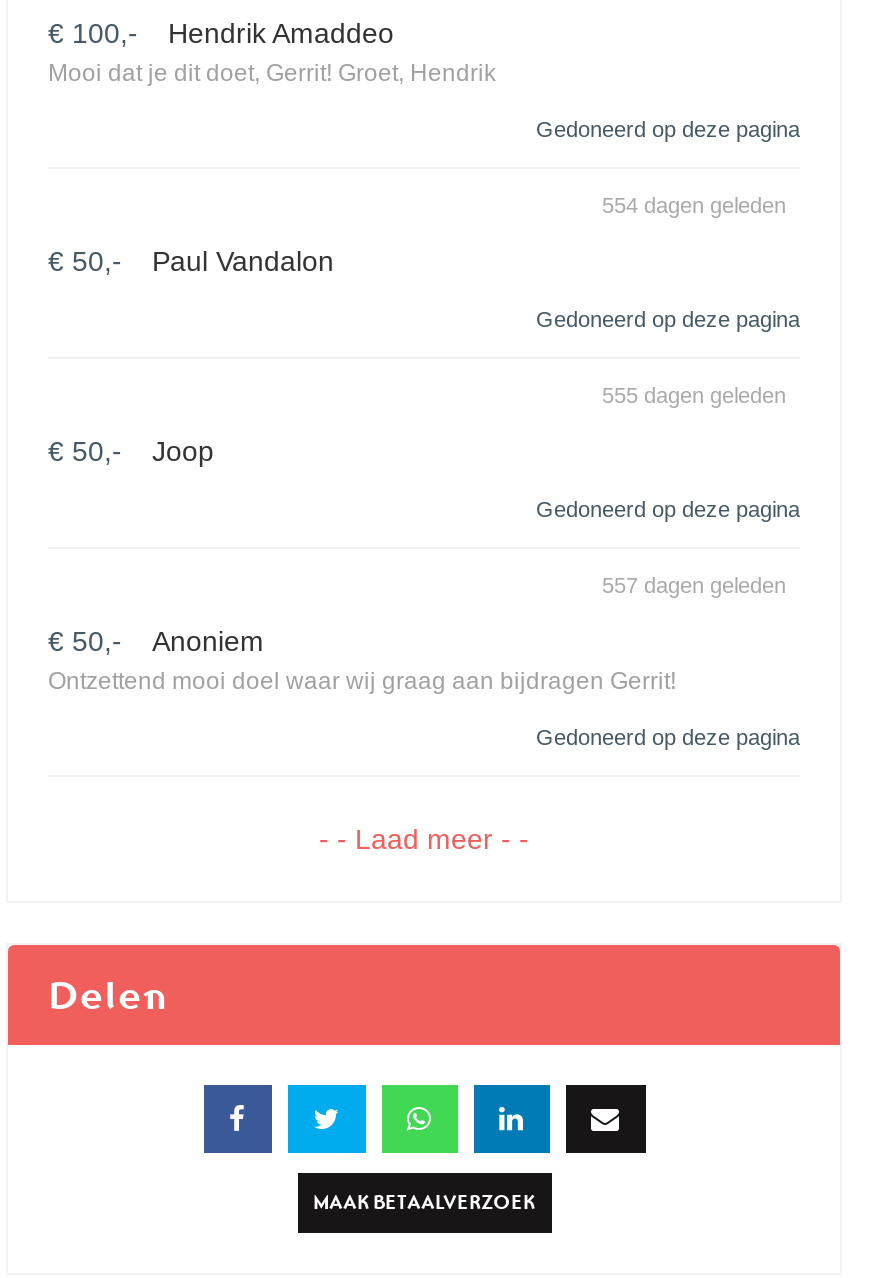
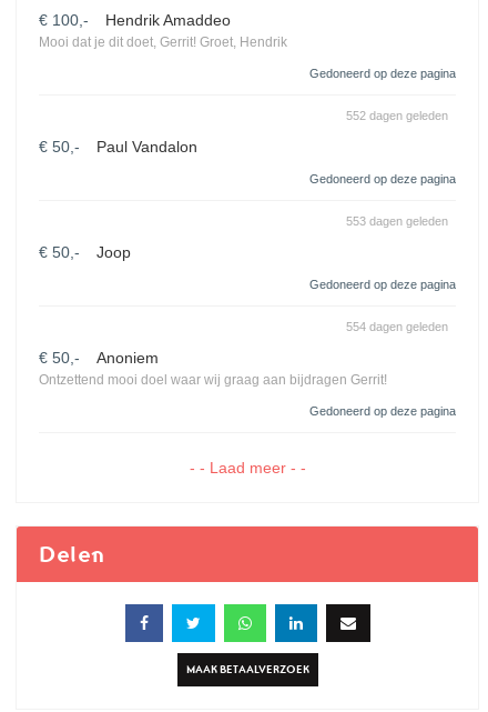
none -> [346,109,448,122] 552 dagen geleden
moved [602,193,786,217] -> [346,320,448,333]: 554 dagen geleden
[602,383,786,407] 555 dagen geleden -> [346,214,448,228] 553 dagen geleden
[602,573,786,597] 557 dagen geleden -> none

